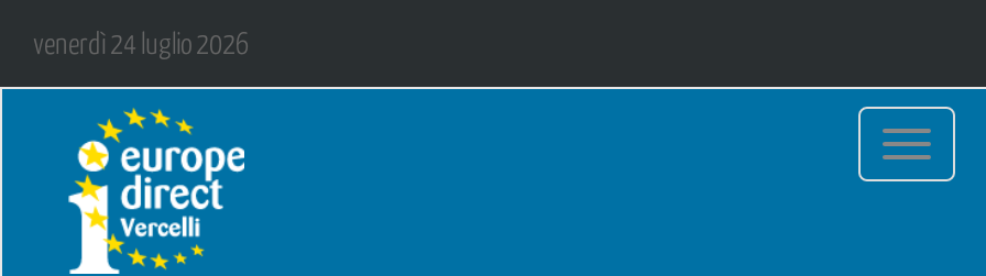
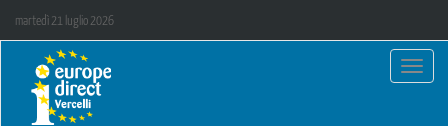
[33,23,249,60] venerdì 24 luglio 2026 -> [15,11,114,28] martedì 21 luglio 2026

